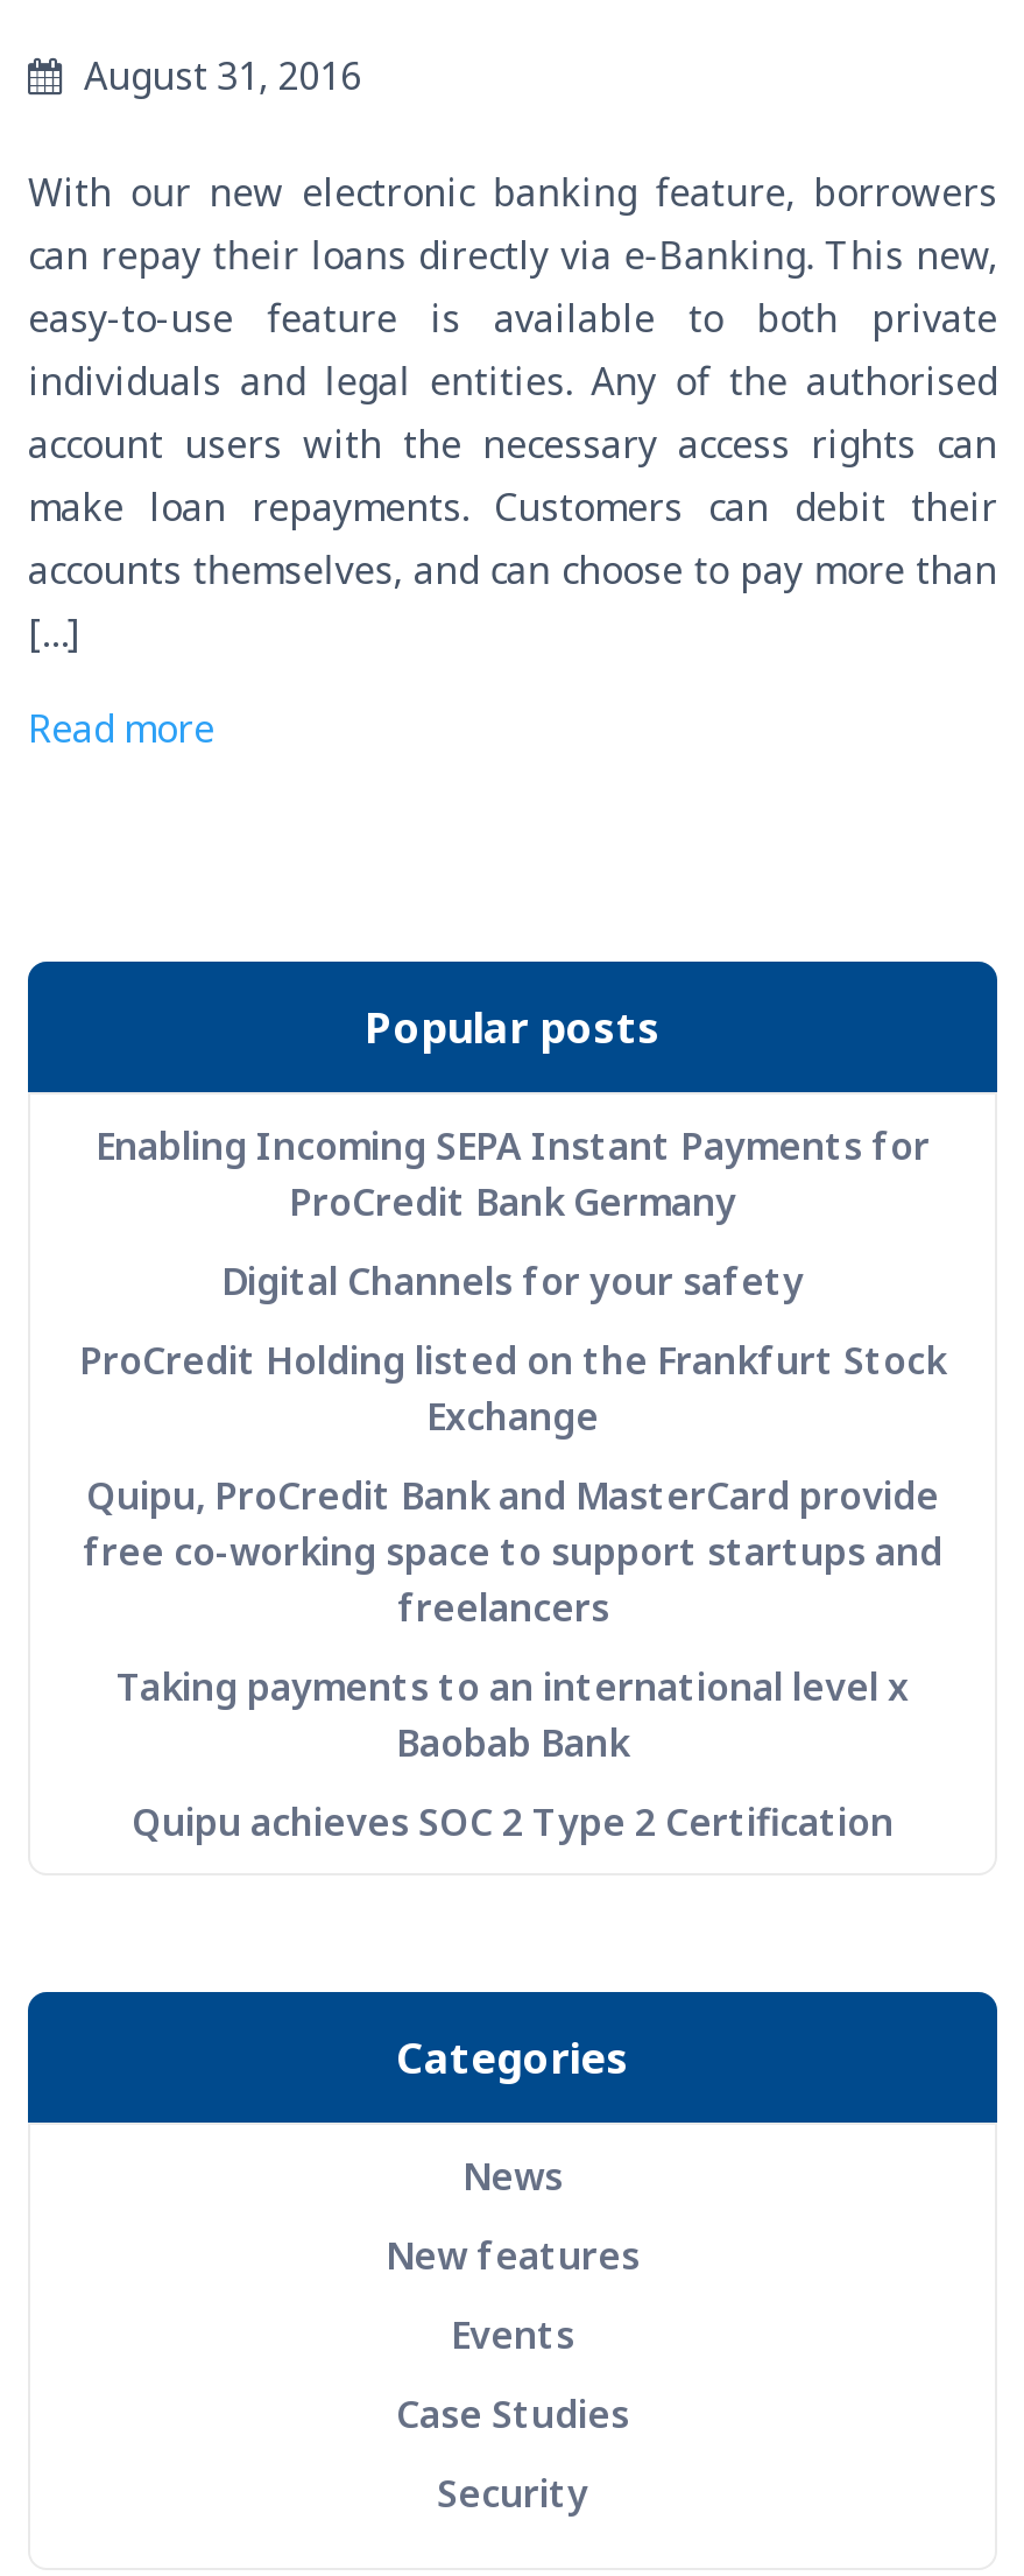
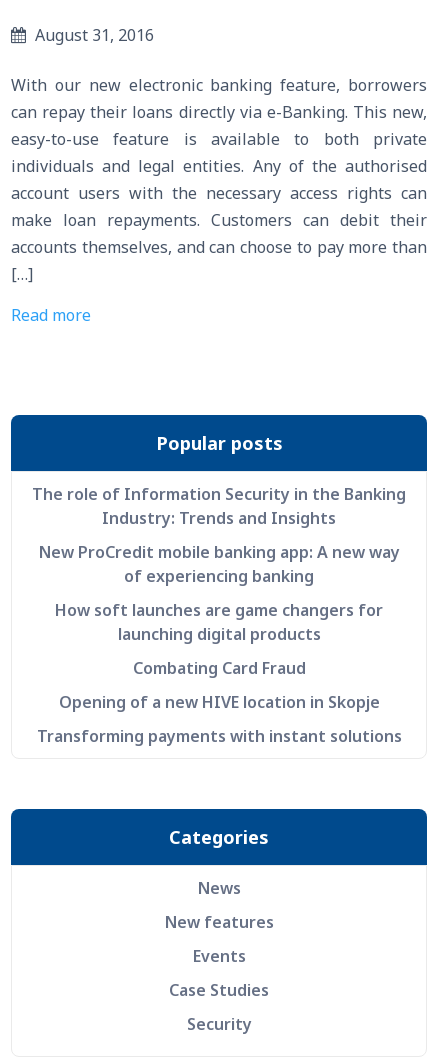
[96,1120,930,1227] Enabling Incoming SEPA Instant Payments for | ProCredit Bank Germany -> [32,483,406,529] The role of Information Security in the Banking | Industry: Trends and Insights
[221,1255,804,1307] Digital Channels for your safety -> [38,541,399,587] New ProCredit mobile banking app: A new way | of experiencing banking
[79,1335,946,1442] ProCredit Holding listed on the Frankfurt Stock | Exchange -> [55,599,383,645] How soft launches are game changers for | launching digital products
[83,1470,942,1633] Quipu, ProCredit Bank and MasterCard provide | free co-working space to support startups and | freelancers -> [132,657,305,679] Combating Card Fraud
[116,1661,909,1768] Taking payments to an international level x | Baobab Bank -> [58,691,379,713] Opening of a new HIVE location in Skopje
[132,1796,894,1847] Quipu achieves SOC 2 Type 2 Certification -> [36,725,401,747] Transforming payments with instant solutions

